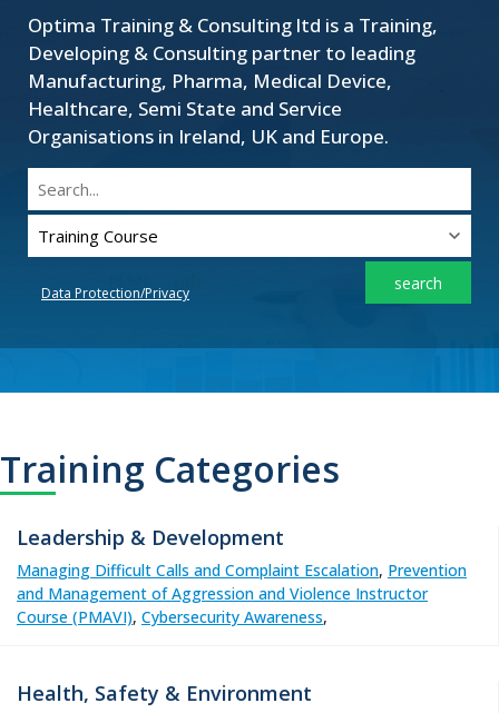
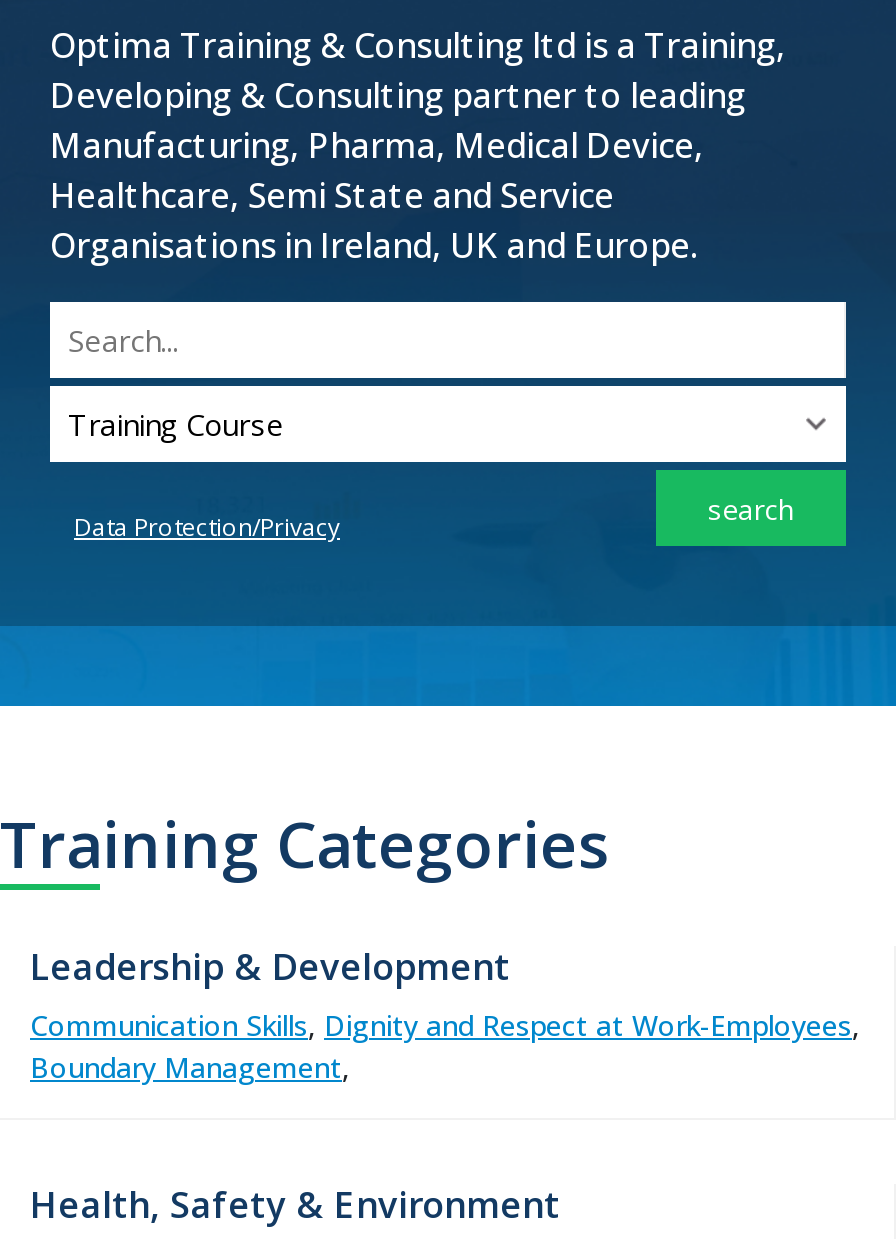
[17,560,467,627] Managing Difficult Calls and Complaint Escalation, Prevention | and Management of Aggression and Violence Instructor | Course (PMAVI), Cybersecurity Awareness, -> [30,1006,860,1086] Communication Skills, Dignity and Respect at Work-Employees, | Boundary Management,

